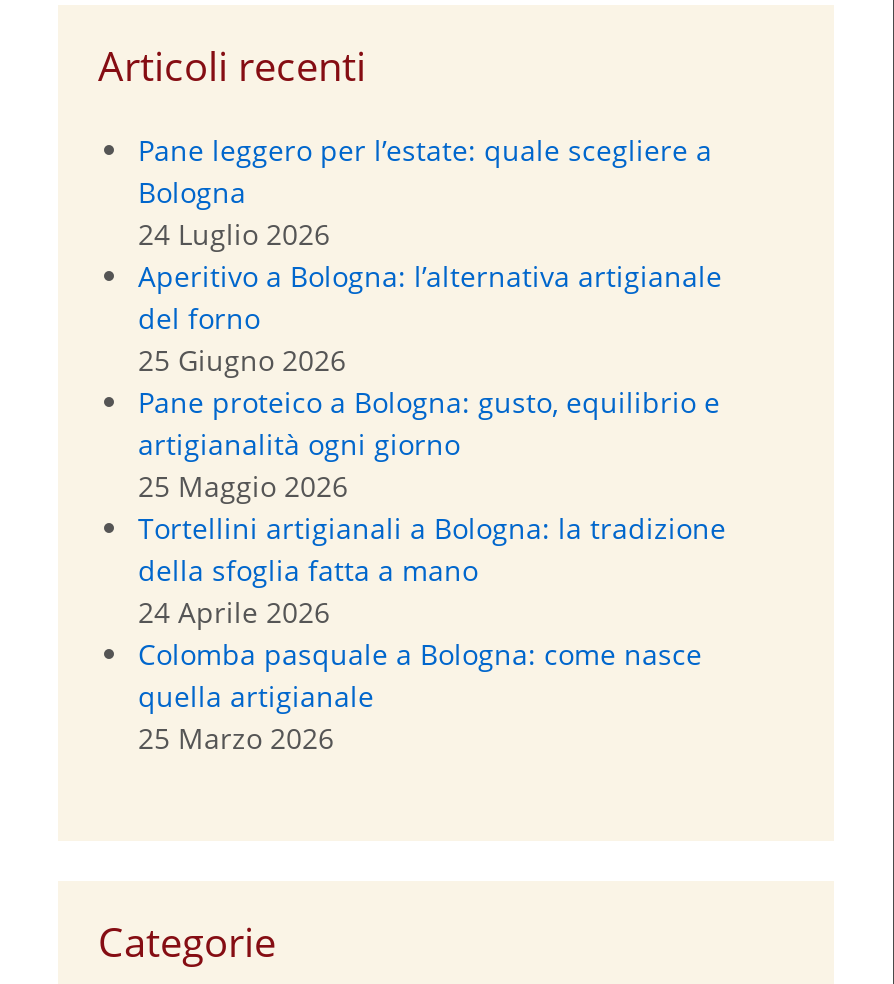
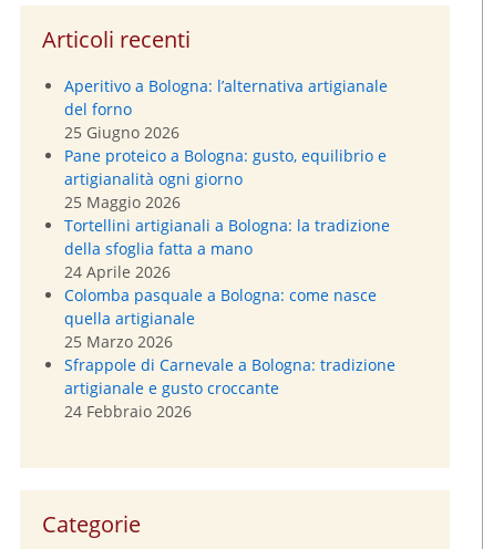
[138,130,712,252] Pane leggero per l’estate: quale scegliere a | Bologna | 24 Luglio 2026 -> none
moved [138,256,726,756] -> [64,75,390,352]: Aperitivo a Bologna: l’alternativa artigianale | del forno | 25 Giugno 2026 | ... | quella artigianale | 25 Marzo 2026
none -> [64,354,395,421] Sfrappole di Carnevale a Bologna: tradizione | artigianale e gusto croccante | 24 Febbraio 2026

